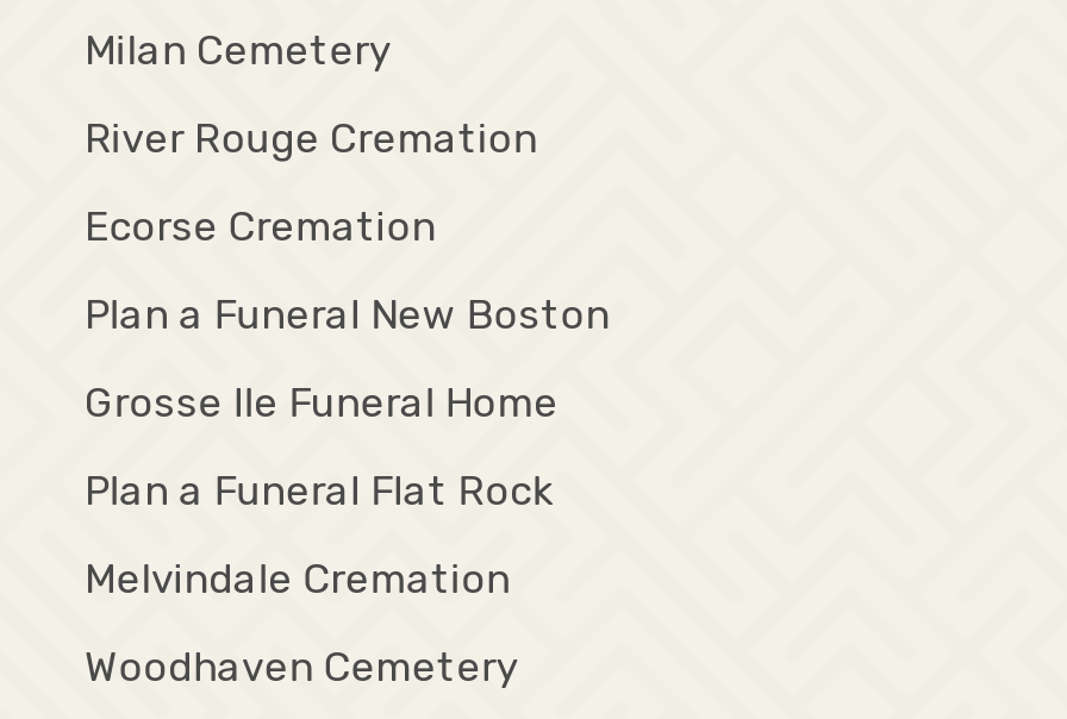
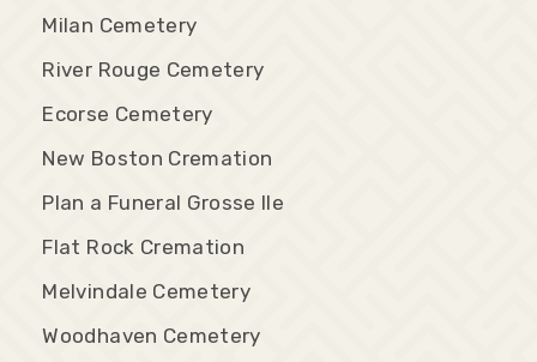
[85,114,537,162] River Rouge Cremation -> [43,57,264,81] River Rouge Cemetery
[85,202,436,250] Ecorse Cremation -> [43,102,213,126] Ecorse Cemetery
[85,290,610,338] Plan a Funeral New Boston -> [43,146,272,170] New Boston Cremation
[85,378,558,426] Grosse Ile Funeral Home -> [43,190,284,214] Plan a Funeral Grosse Ile
[85,466,554,514] Plan a Funeral Flat Rock -> [43,235,244,259] Flat Rock Cremation
[85,554,510,602] Melvindale Cremation -> [43,279,250,303] Melvindale Cemetery

